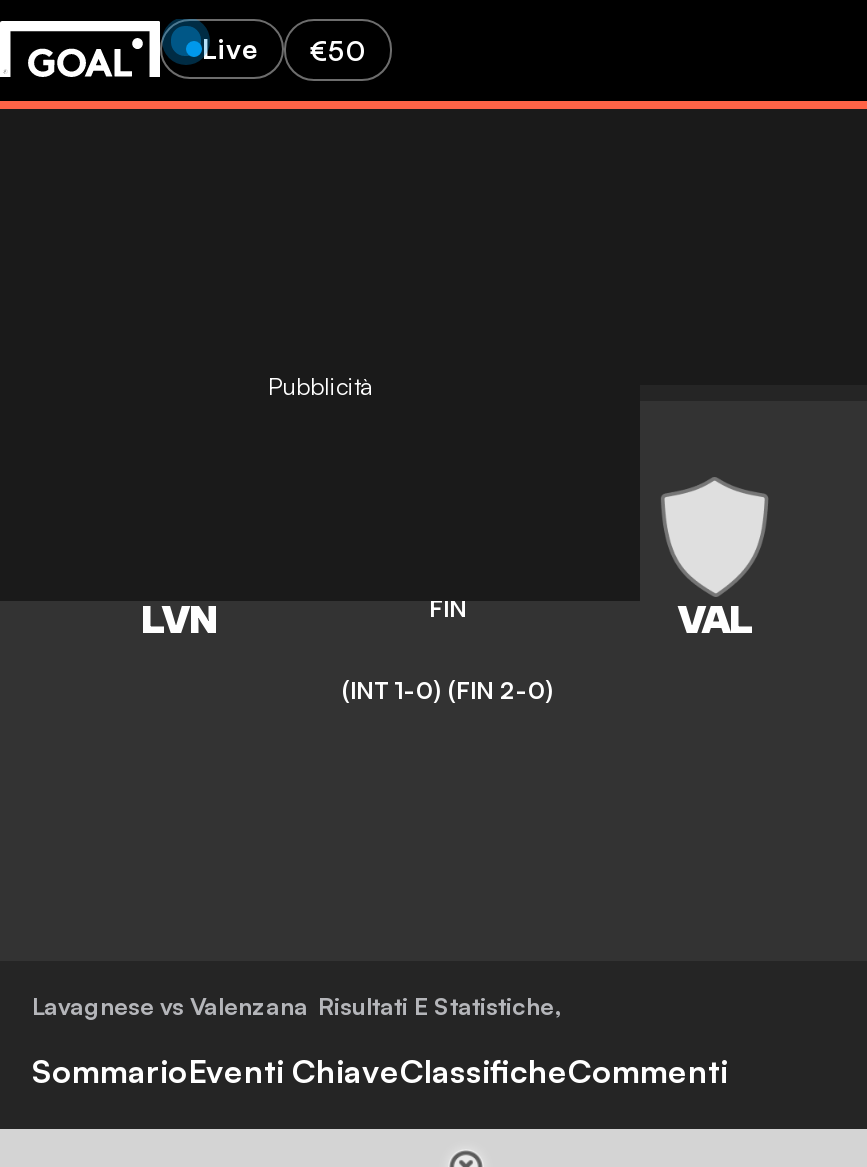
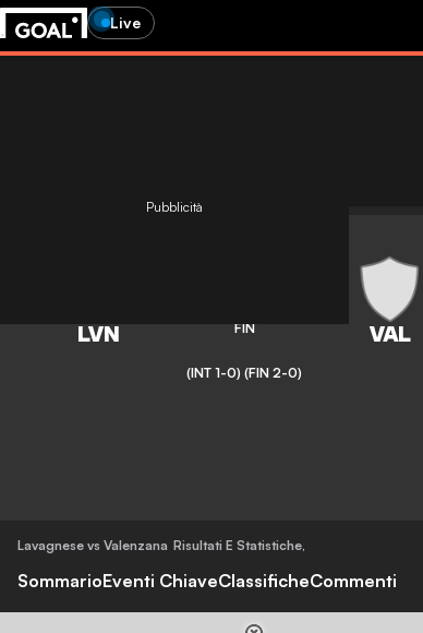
[310,32,366,66] €50 -> none

